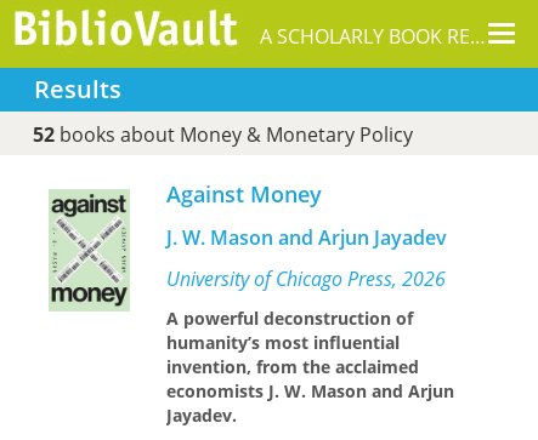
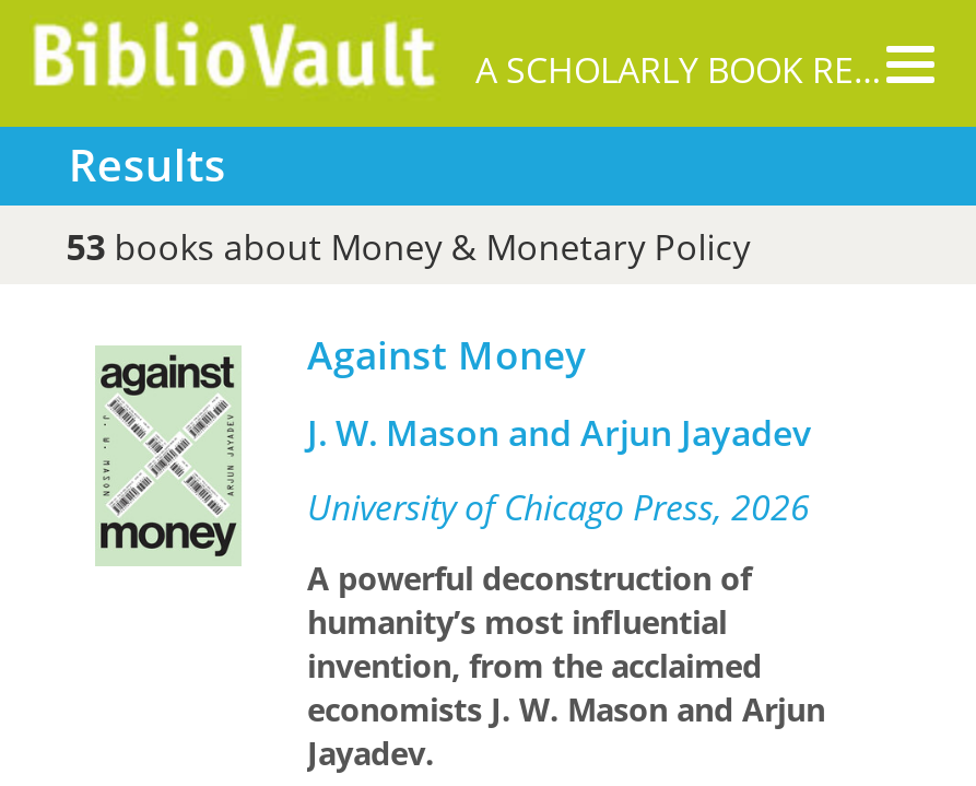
[32,121,413,148] 52 books about Money & Monetary Policy -> [66,223,750,271] 53 books about Money & Monetary Policy

